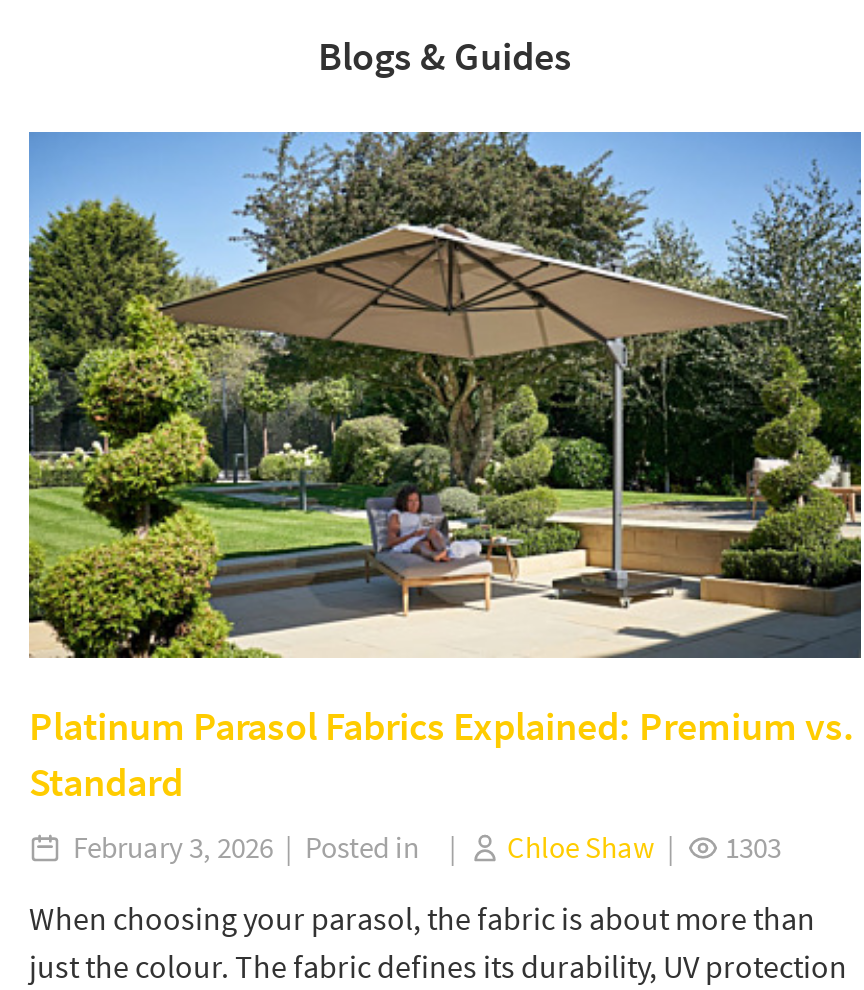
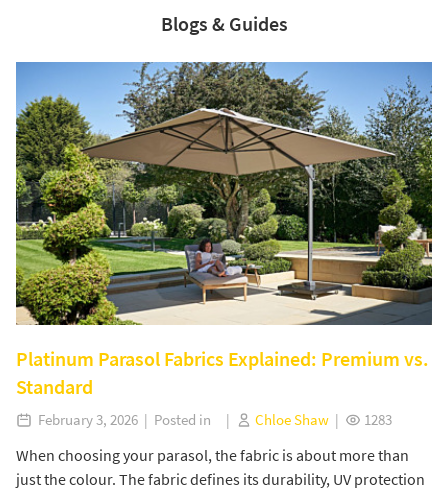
[719,827,781,865] 1303 -> [361,410,392,429] 1283

